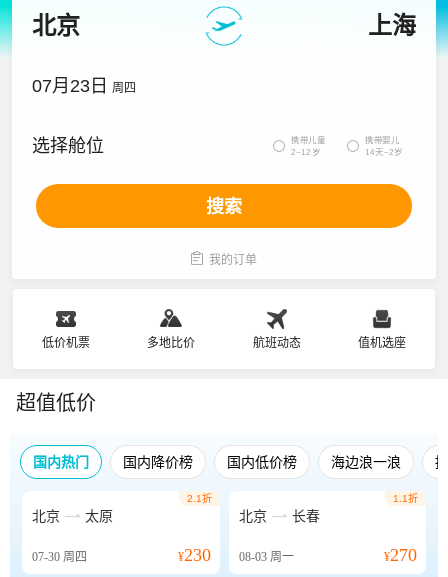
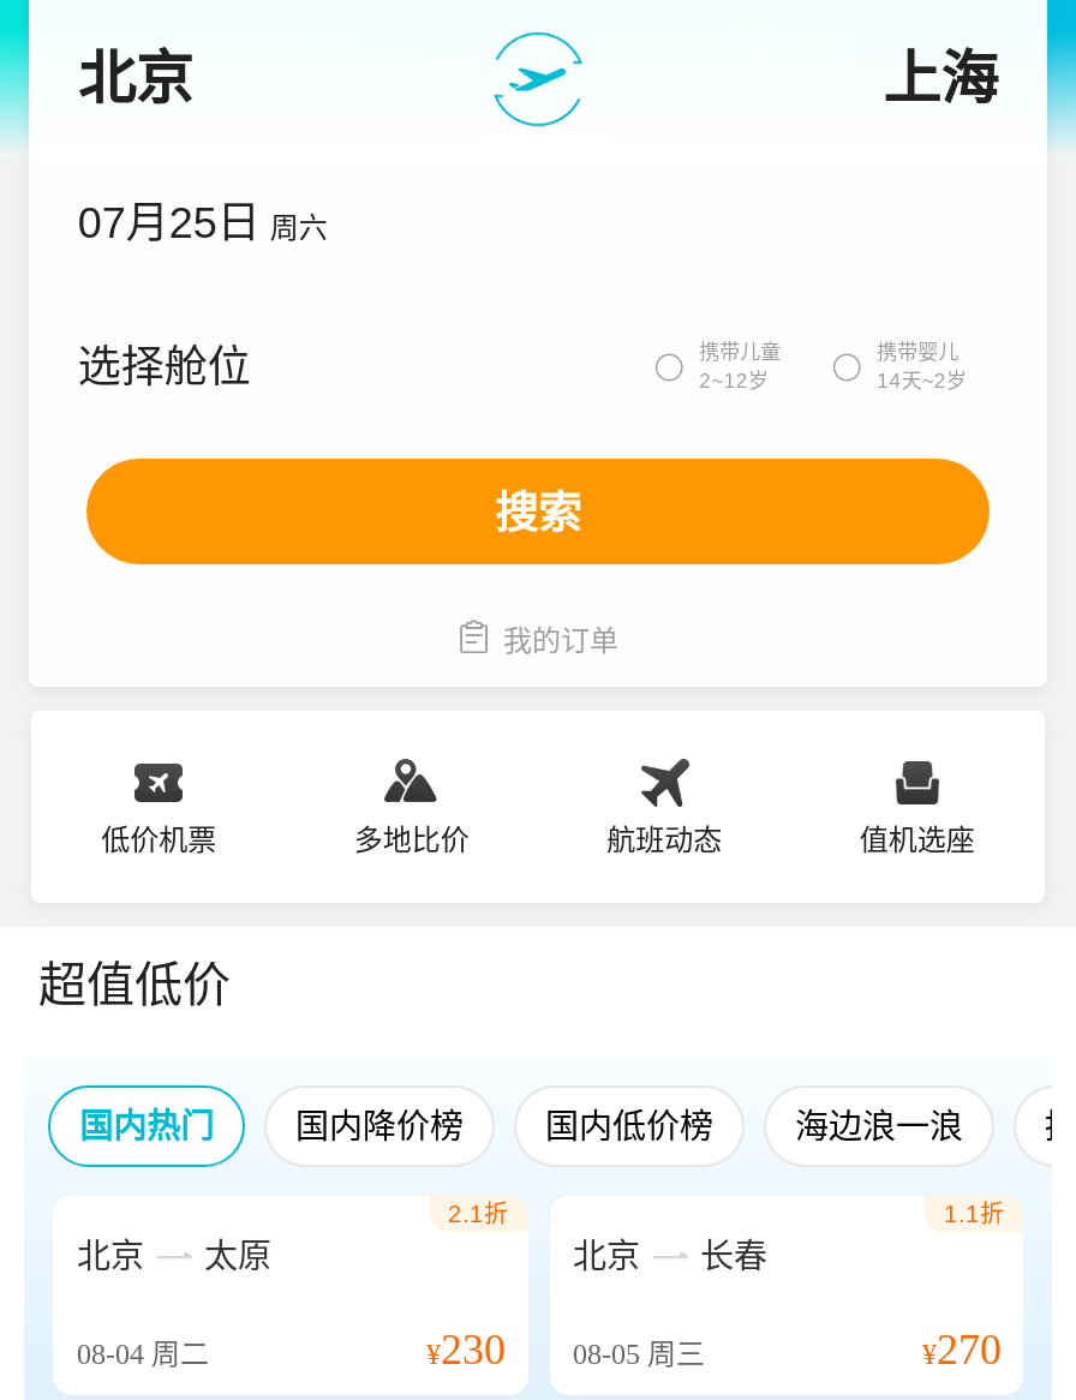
[32,76,136,96] 07月23日 周四 -> [78,199,327,247] 07月25日 周六
[32,550,87,564] 07-30周四 -> [77,1338,209,1371] 08-04周二
[177,545,293,565] ¥230 08-03周一 -> [426,1326,705,1374] ¥230 08-05周三

